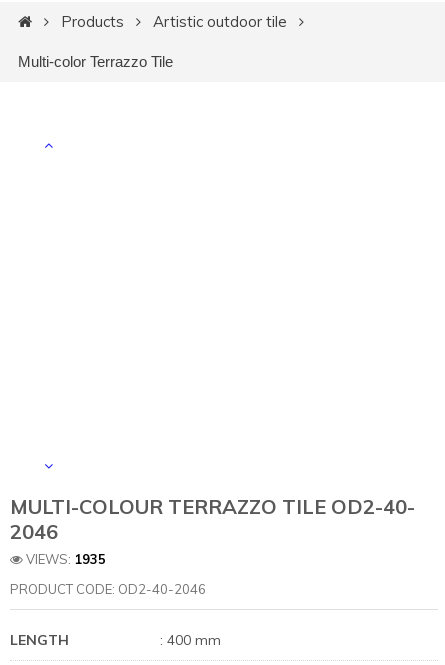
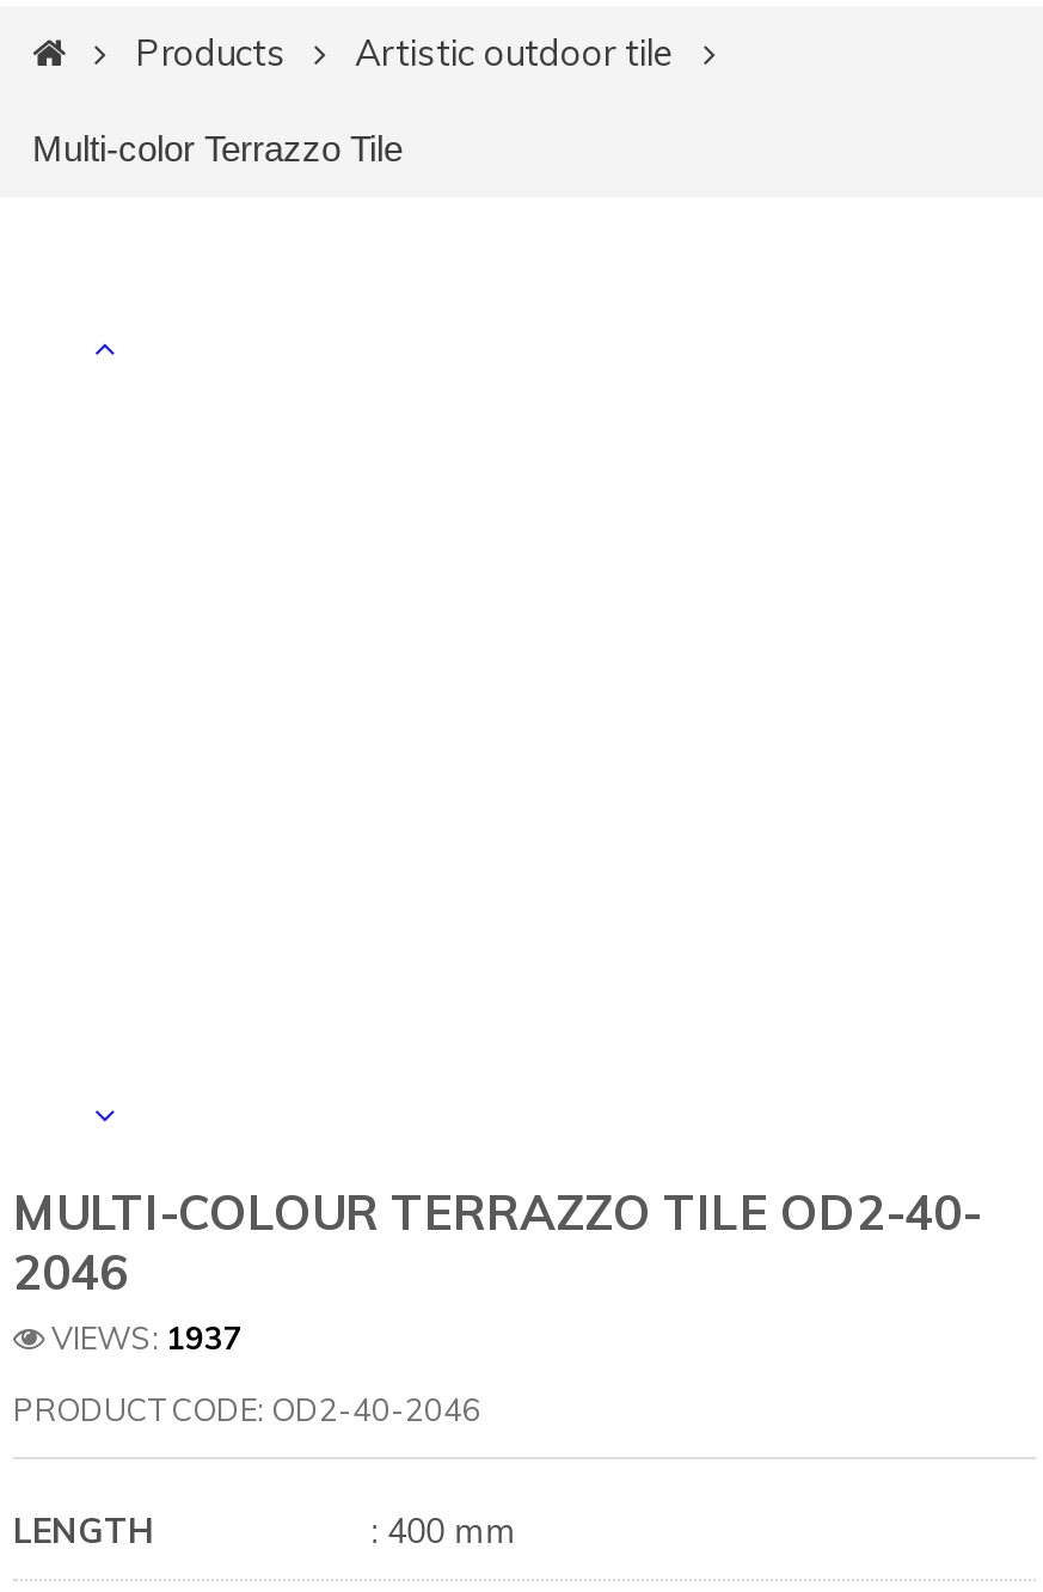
[23,551,106,567] VIEWS: 1935 -> [44,1318,243,1357] VIEWS: 1937

